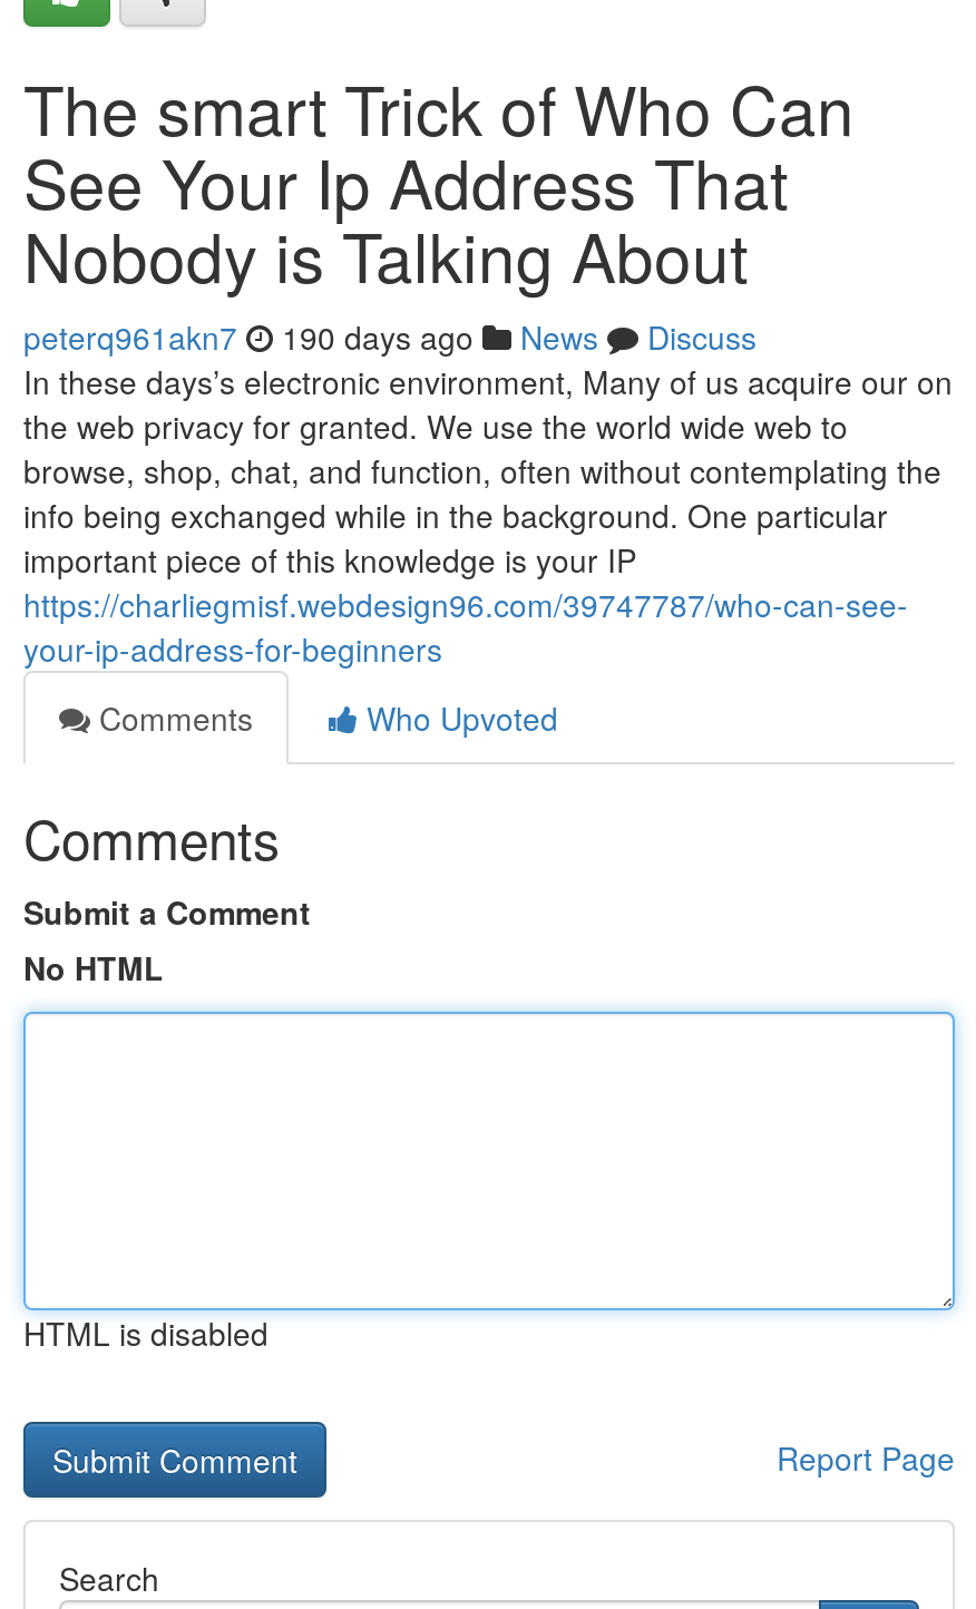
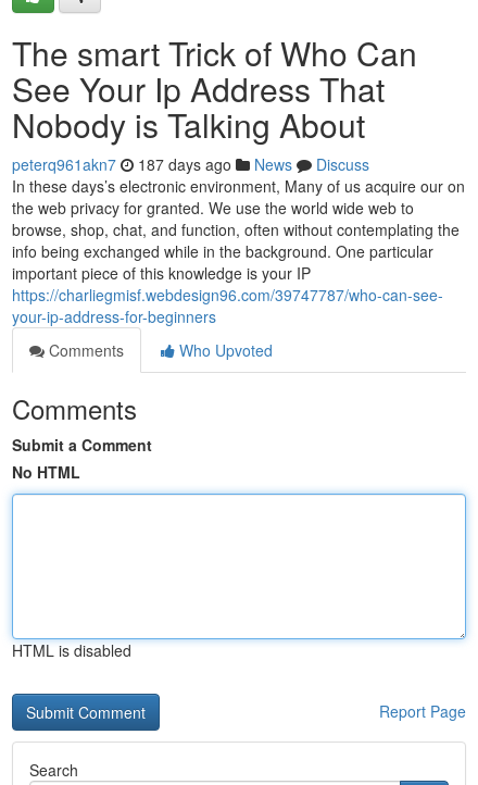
[23,314,757,359] peterq961akn7 190 days ago News Discuss -> [12,153,369,175] peterq961akn7 187 days ago News Discuss

